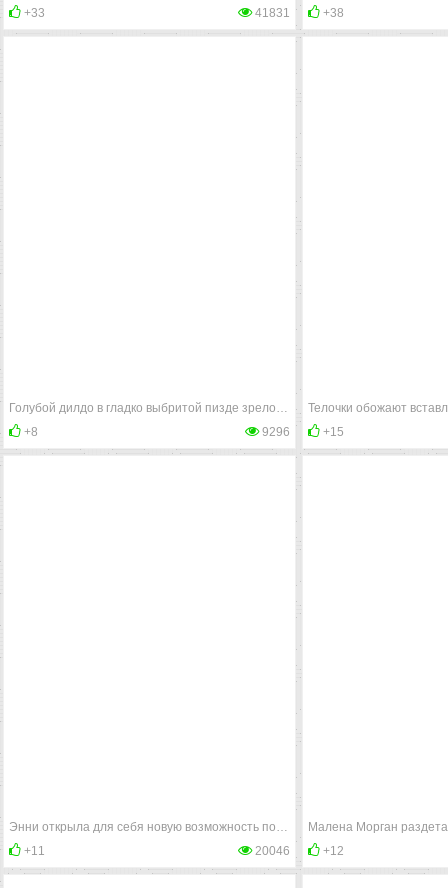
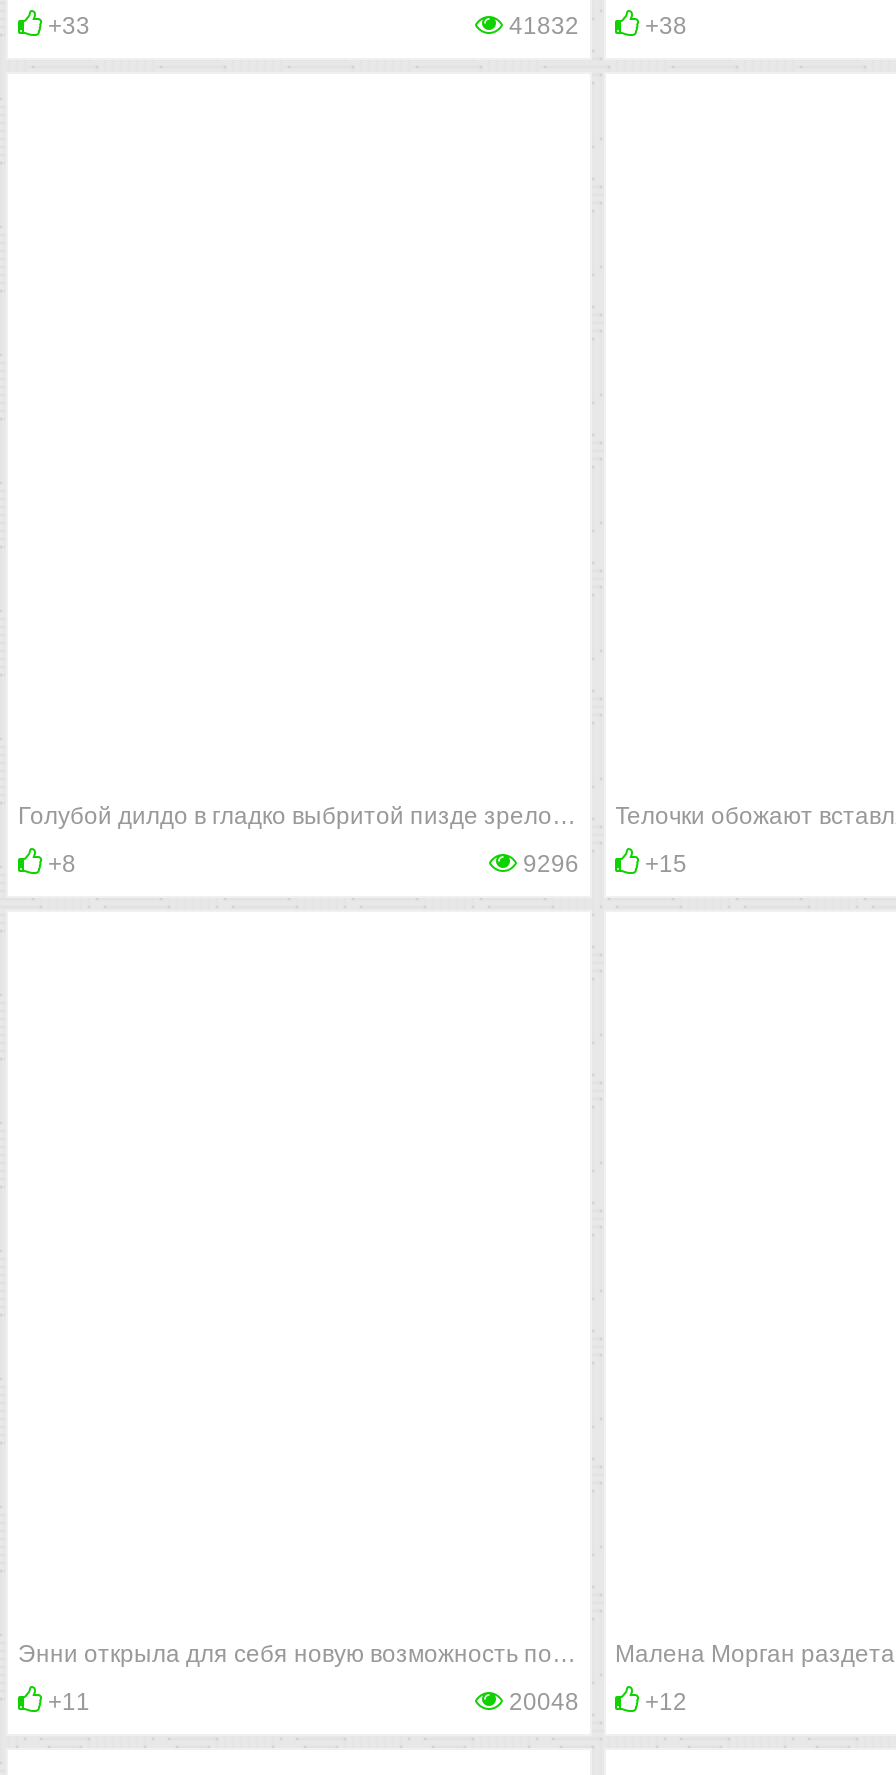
[254,6,289,20] 41831 -> [509,13,579,41] 41832
[254,844,289,858] 20046 -> [509,1687,579,1715] 20048

